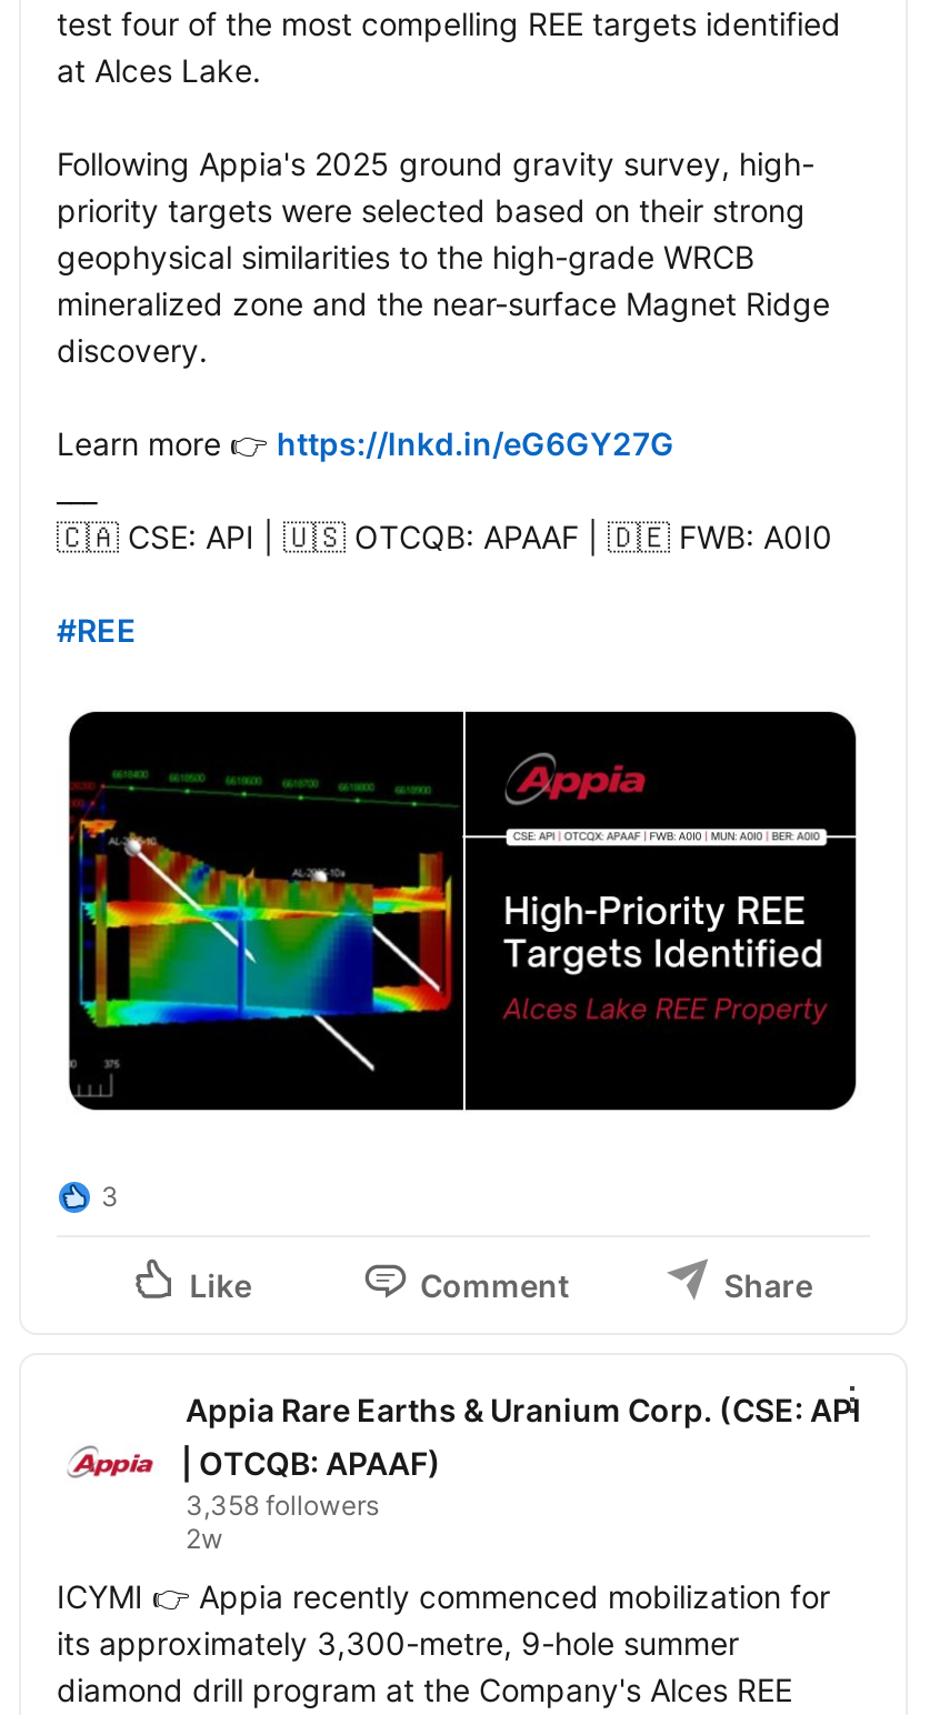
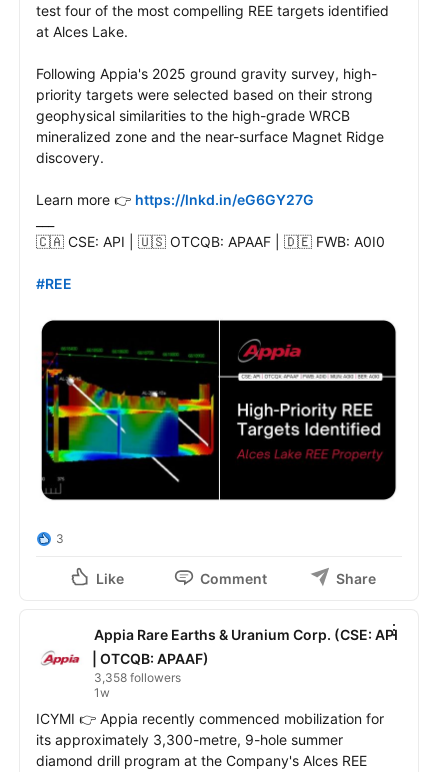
[186,1522,223,1555] 2w -> [94,685,110,700] 1w

